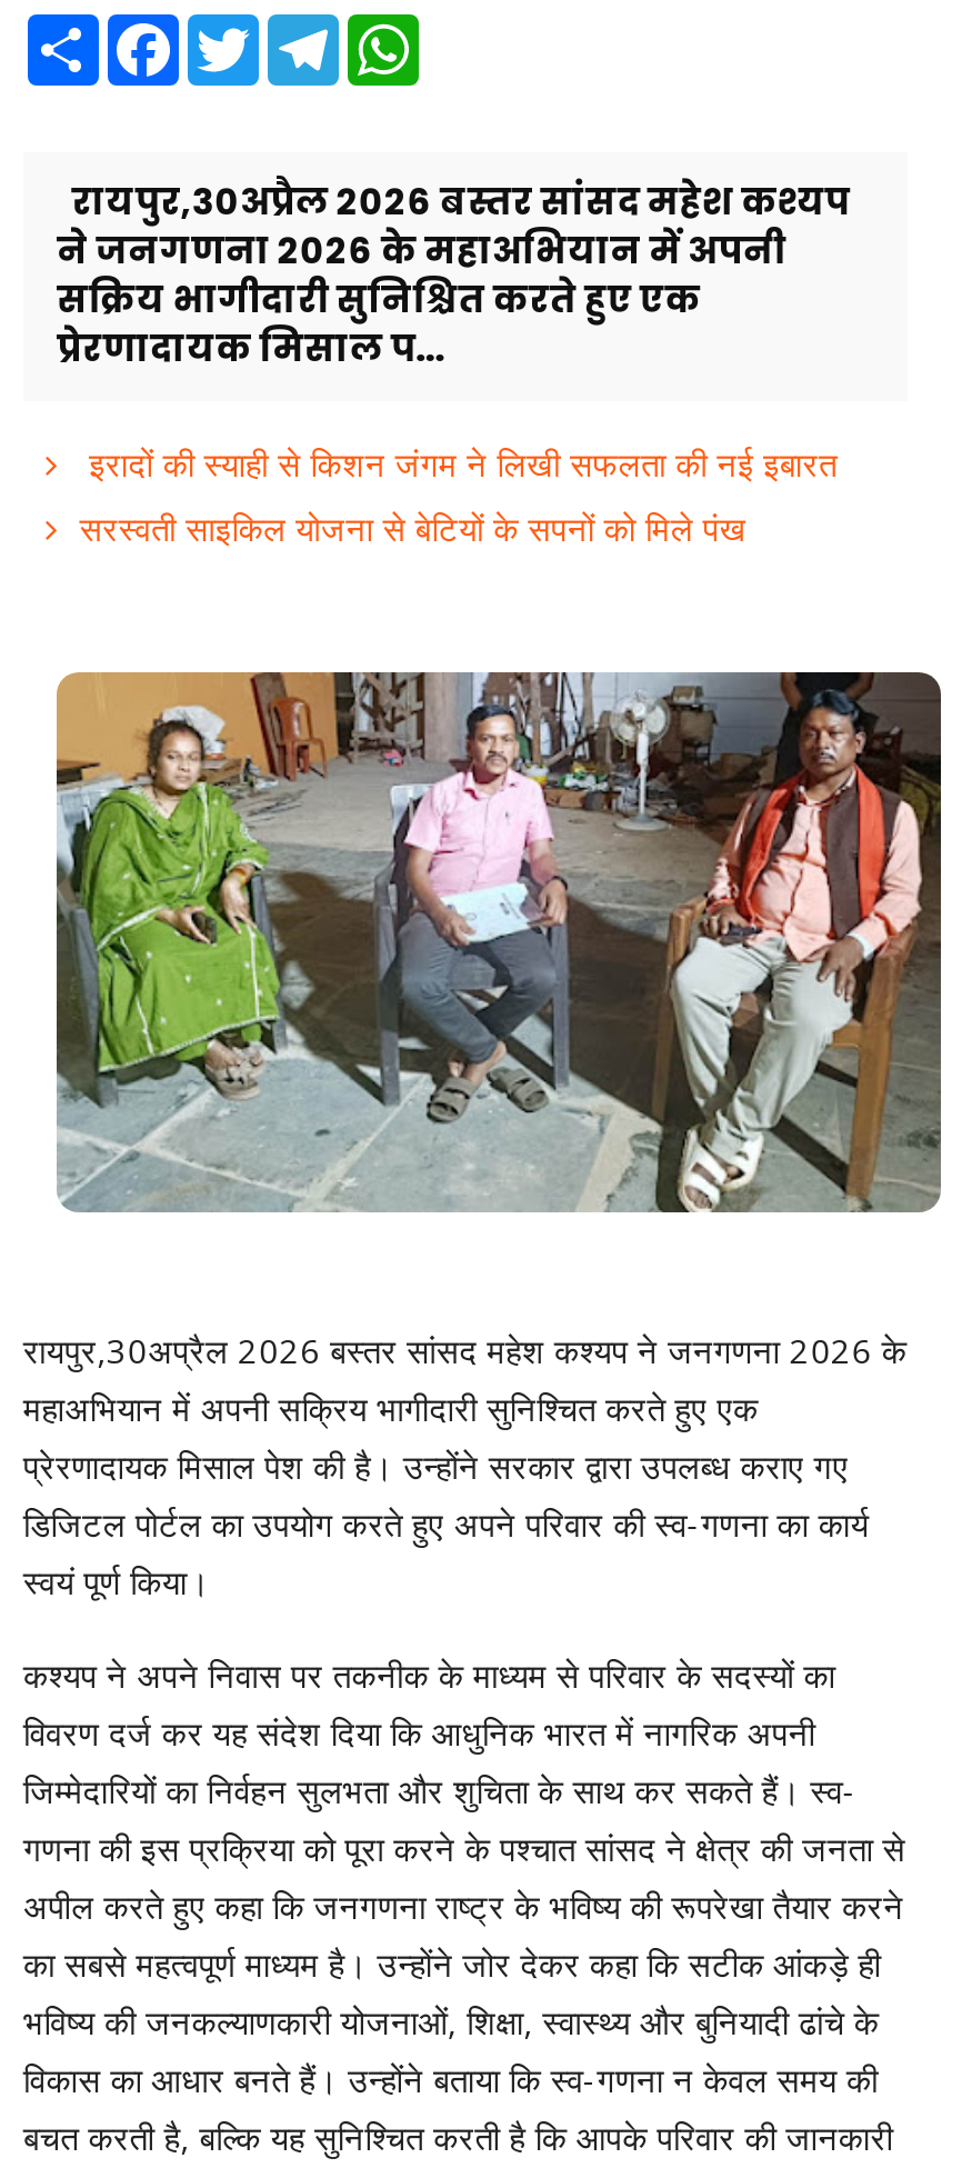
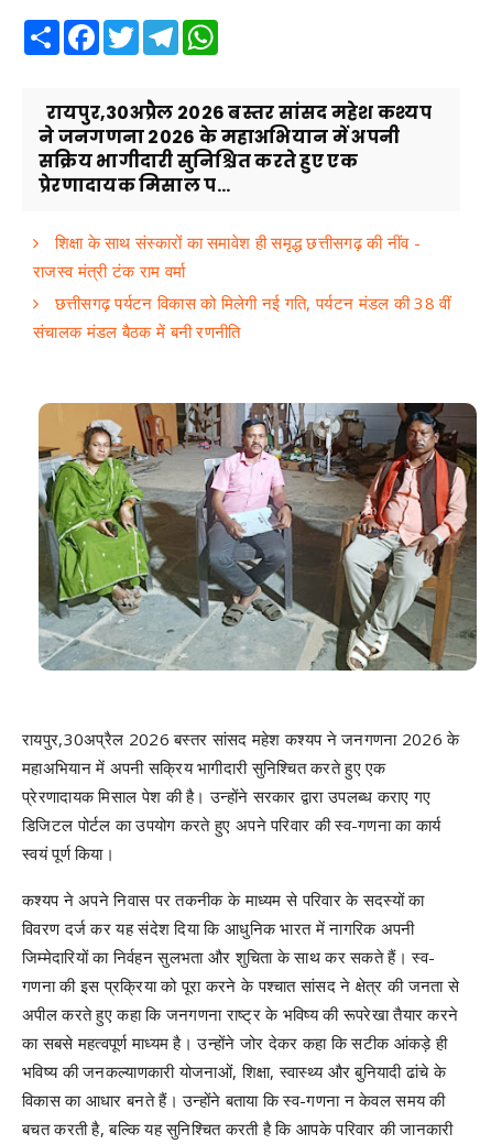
[80,441,837,550] इरादों की स्याही से किशन जंगम ने लिखी सफलता की नई इबारत | सरस्वती साइकिल योजना से बेटियों के सपनों को मिले पंख -> [33,231,451,342] शिक्षा के साथ संस्कारों का समावेश ही समृद्ध छत्तीसगढ़ की नींव - | राजस्व मंत्री टंक राम वर्मा | छत्तीसगढ़ पर्यटन विकास को मिलेगी नई गति, पर्यटन मंडल की 38 वीं | संचालक मंडल बैठक में बनी रणनीति

